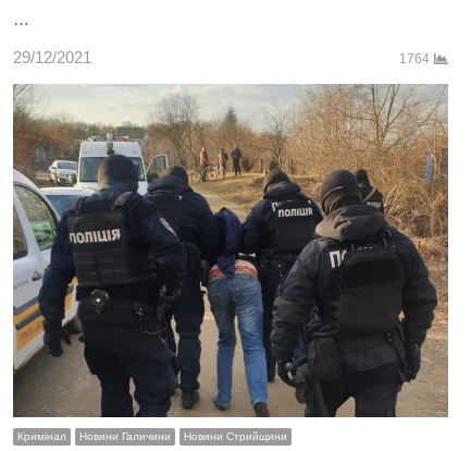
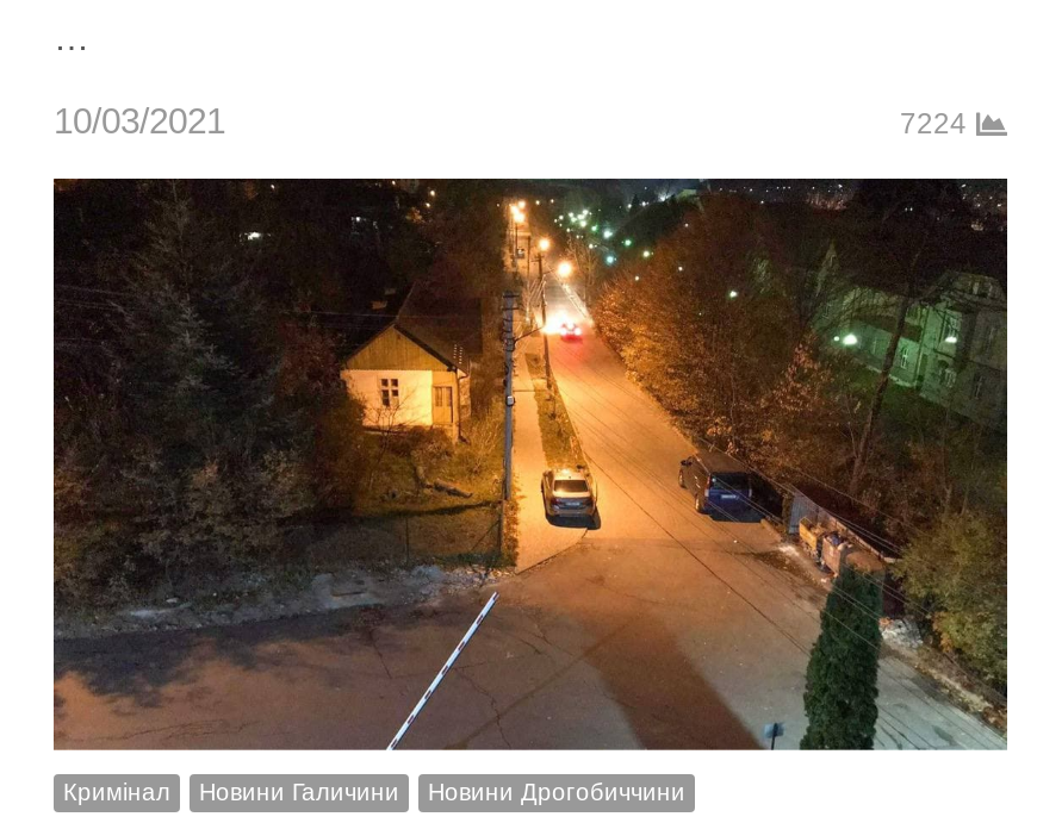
[13,48,91,66] 29/12/2021 -> [54,100,225,140] 10/03/2021
[399,51,430,66] 1764 -> [900,107,967,140] 7224
[12,84,449,442] [image] | Новини Стрийщини -> [51,176,1010,805] [image] | Новини Дрогобиччини

